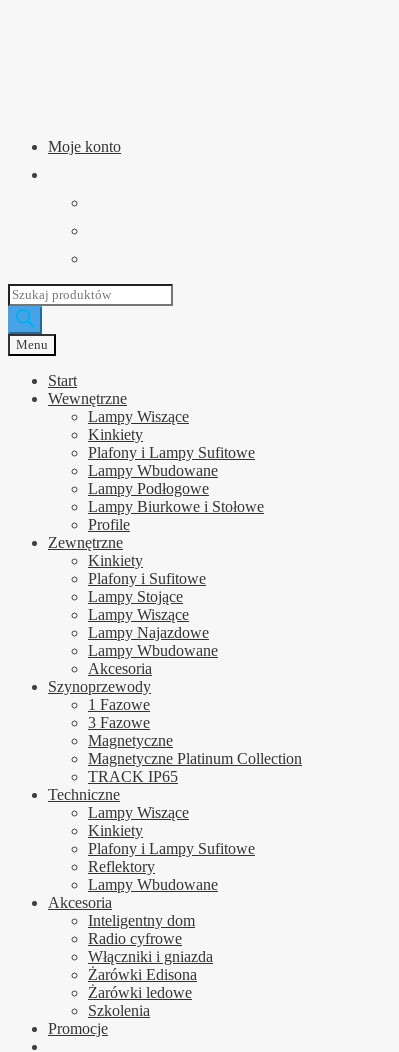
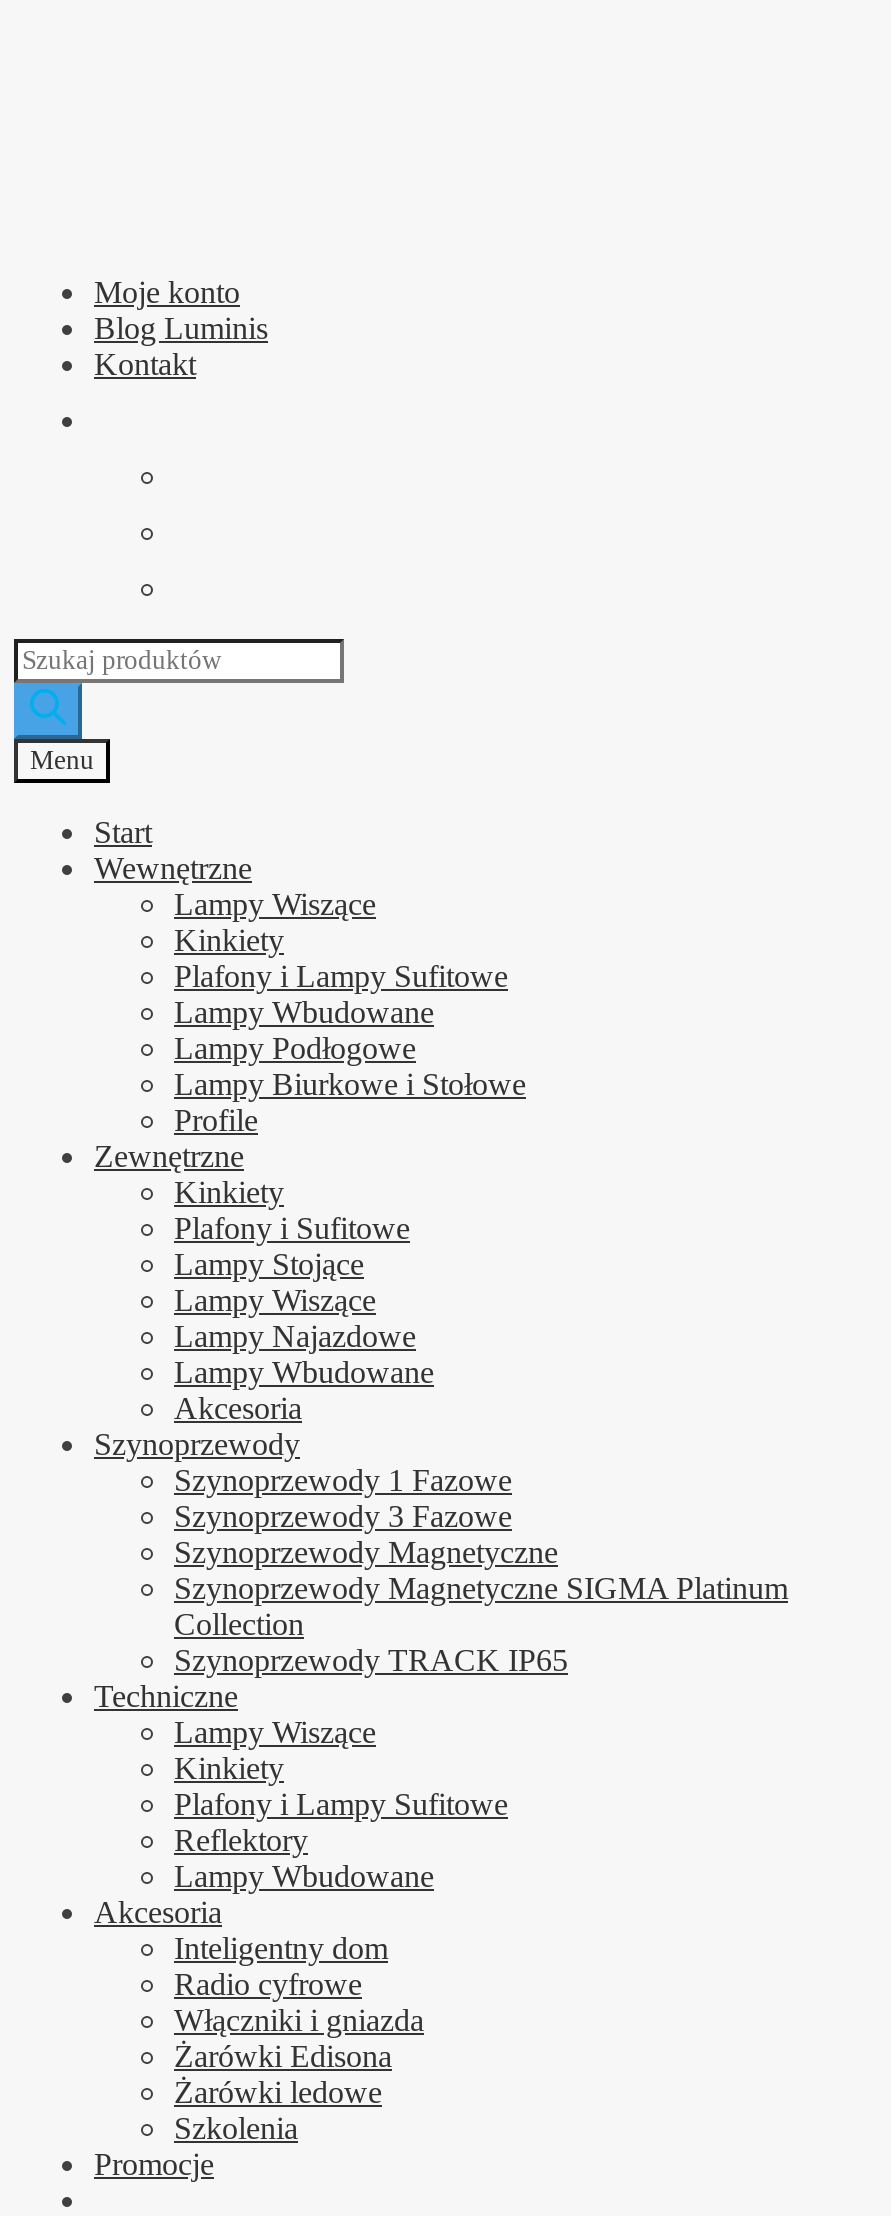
none -> [94,311,268,381] Blog Luminis | Kontakt
[88,696,302,785] 1 Fazowe | 3 Fazowe | Magnetyczne | Magnetyczne Platinum Collection | TRACK IP65 -> [174,1463,788,1677] Szynoprzewody 1 Fazowe | Szynoprzewody 3 Fazowe | Szynoprzewody Magnetyczne | Szynoprzewody Magnetyczne SIGMA Platinum | Collection | Szynoprzewody TRACK IP65

